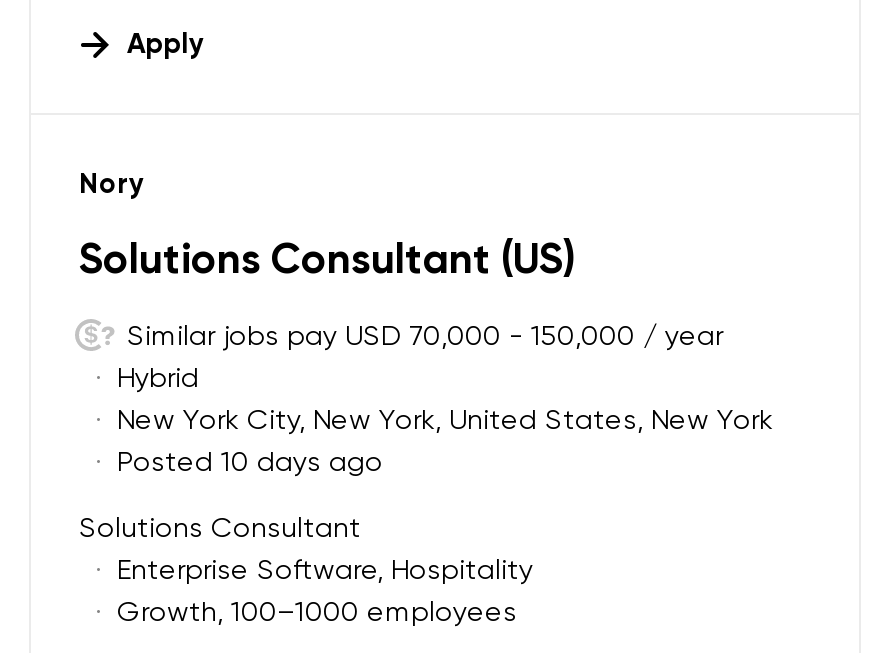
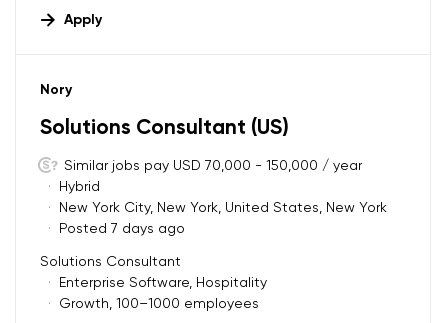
[117,445,383,477] Posted 10 days ago -> [59,220,185,236] Posted 7 days ago

